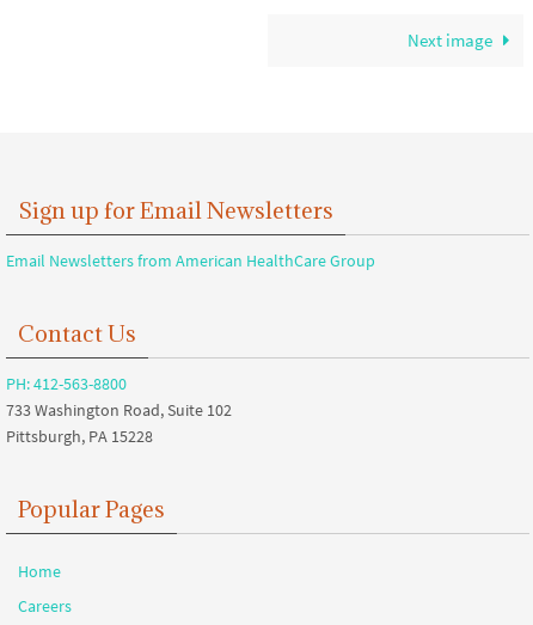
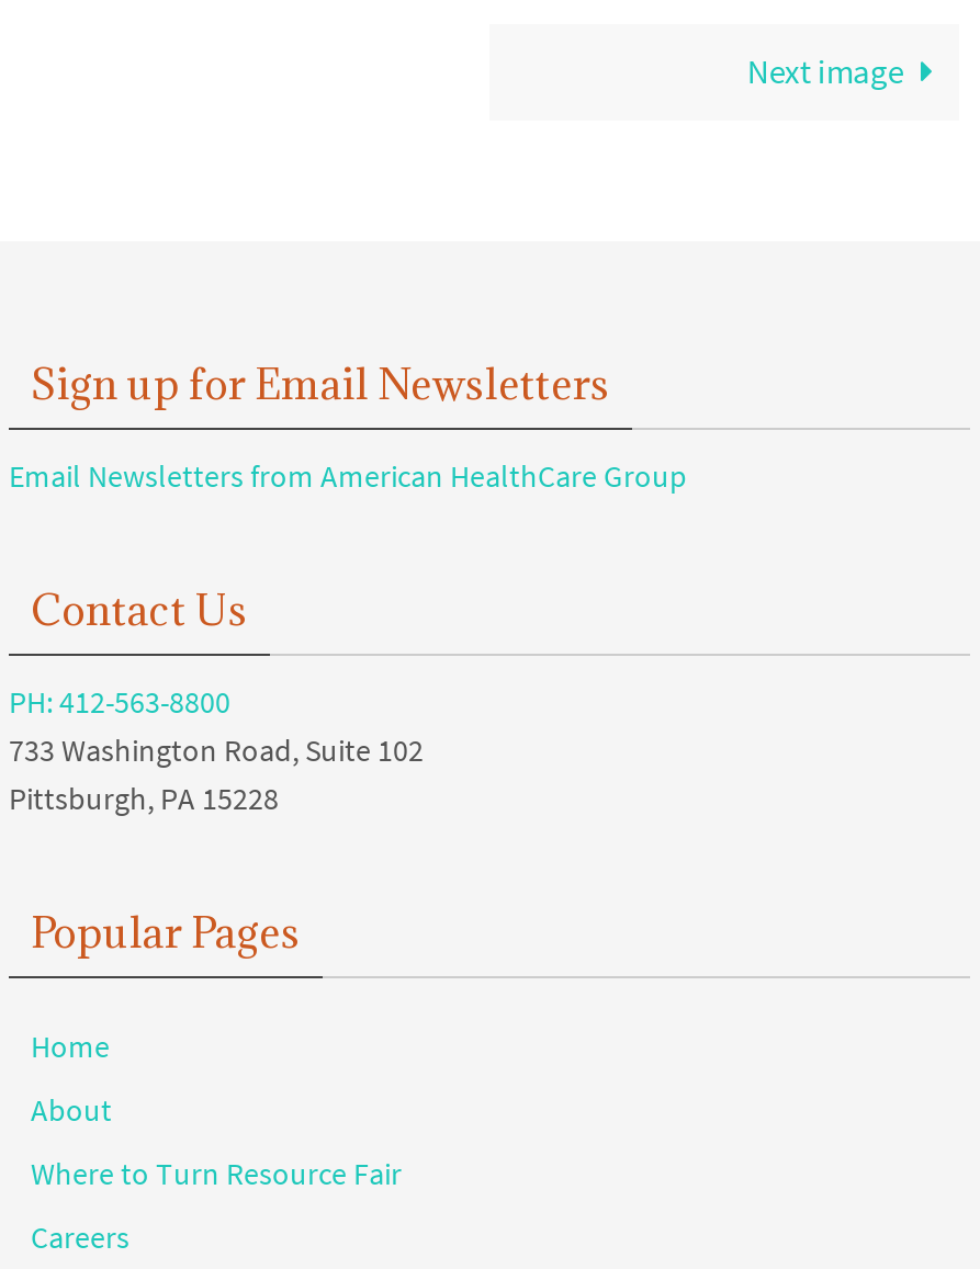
none -> [31,1090,402,1193] About | Where to Turn Resource Fair

